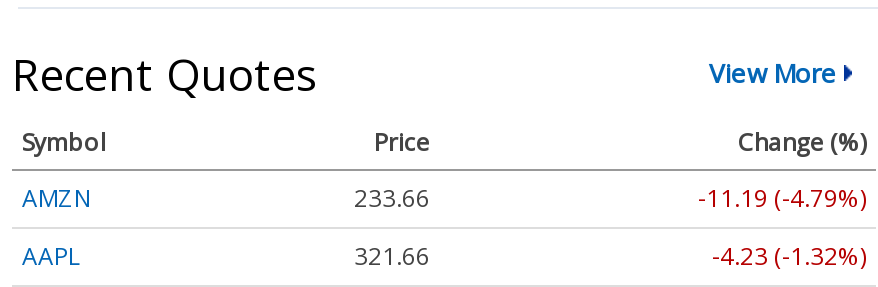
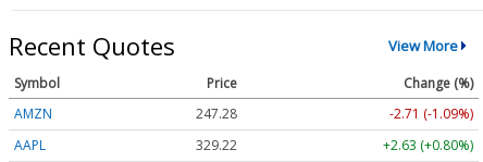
[354,182,430,216] 233.66 -> [196,105,237,123] 247.28
[698,182,866,216] -11.19 (-4.79%) -> [389,105,473,123] -2.71 (-1.09%)
[354,240,430,274] 321.66 -> [196,136,237,155] 329.22
[712,240,866,274] -4.23 (-1.32%) -> [383,136,473,155] +2.63 (+0.80%)

